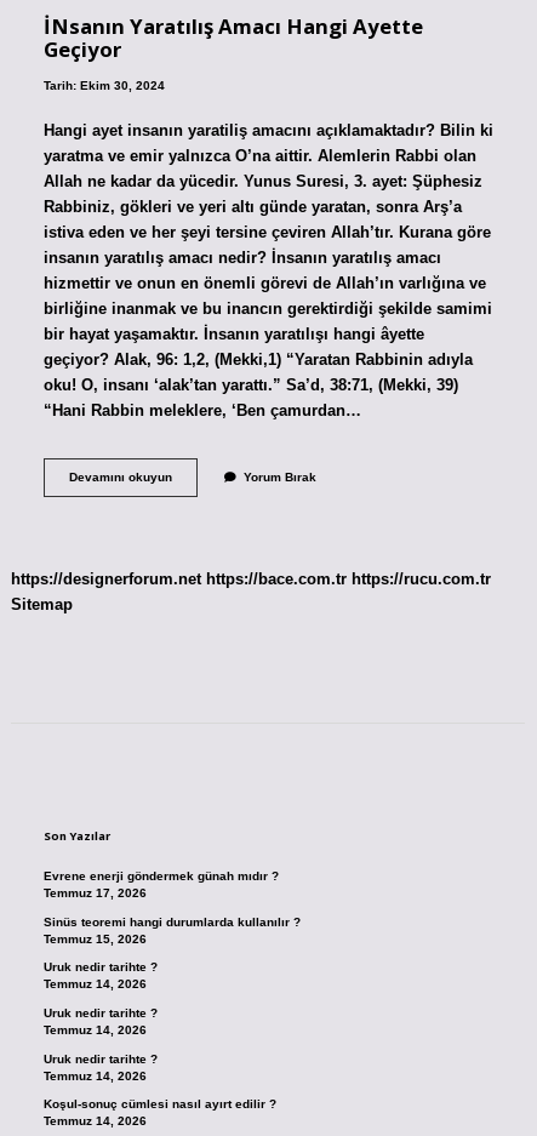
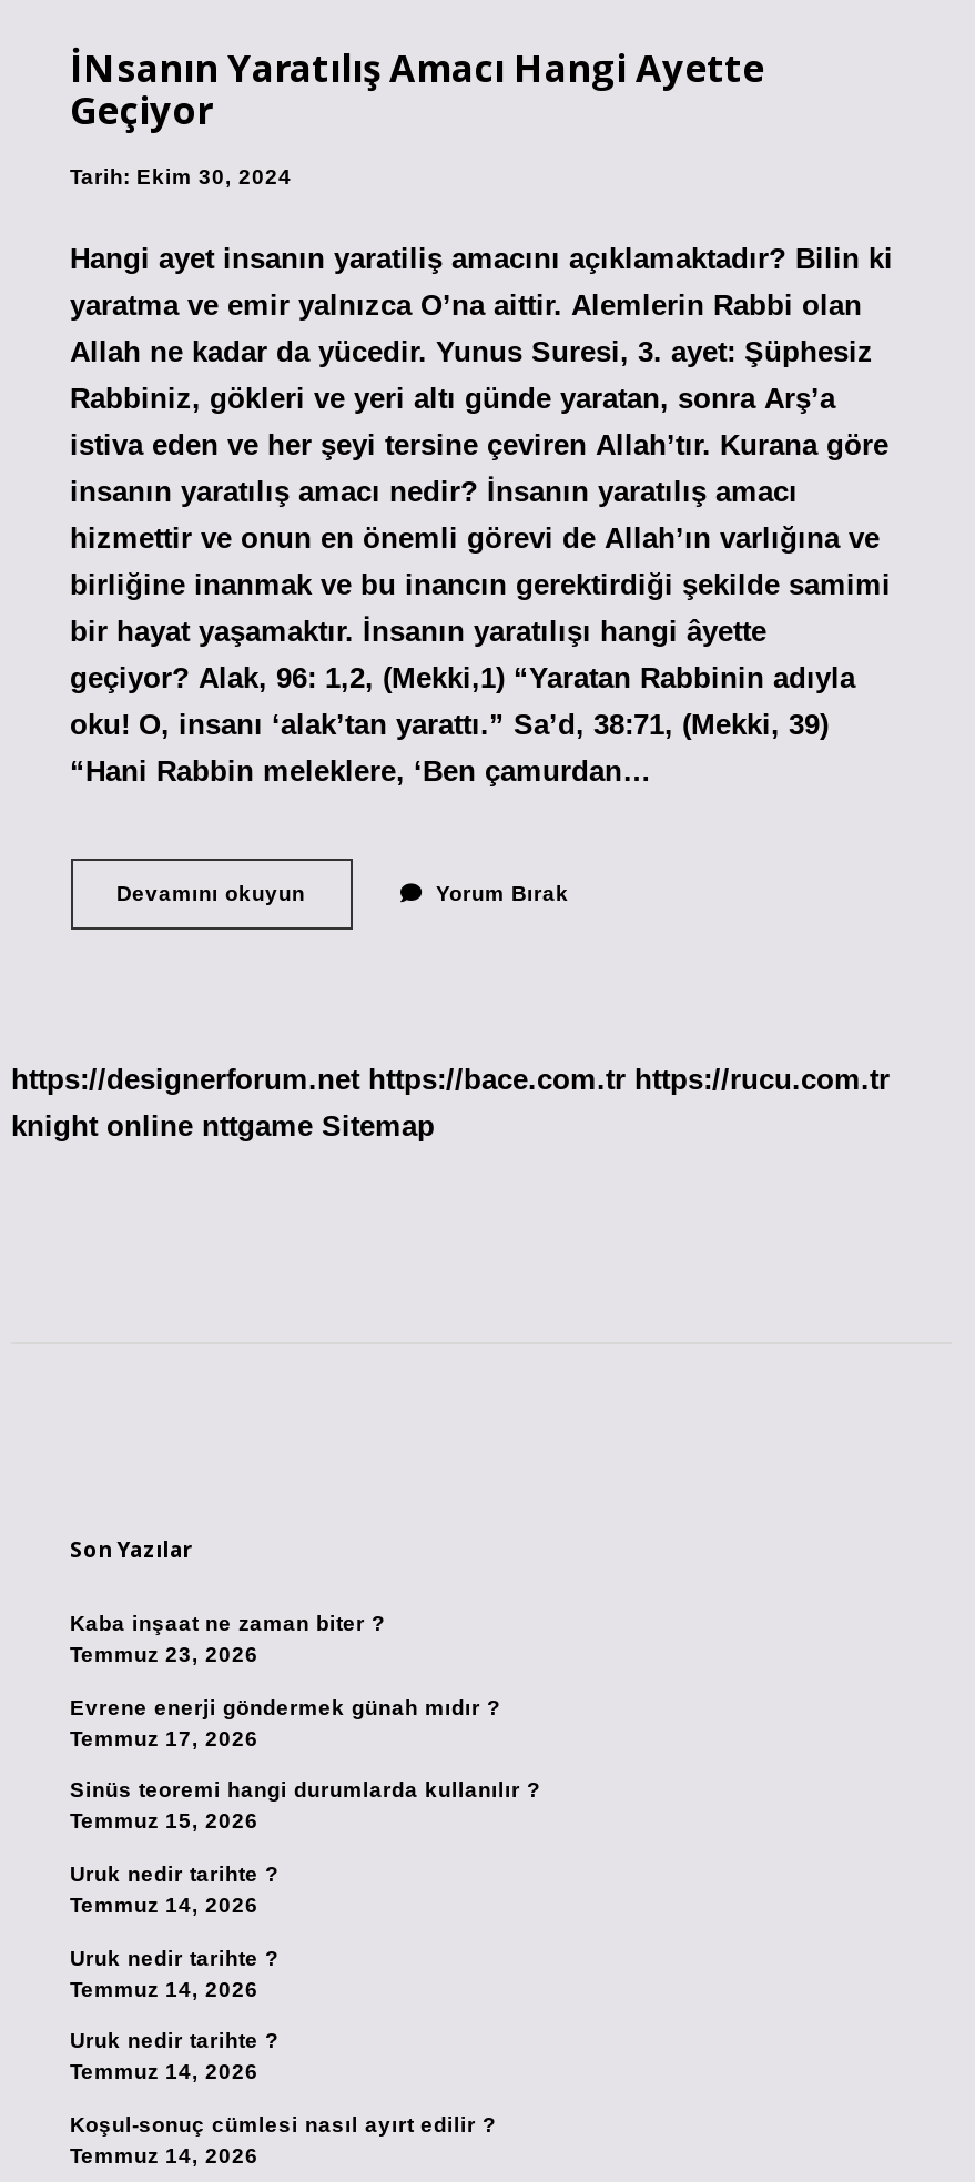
[11,596,73,614] Sitemap -> [11,1110,435,1143] knight online nttgame Sitemap
none -> [70,1611,385,1667] Kaba inşaat ne zaman biter ? | Temmuz 23, 2026

